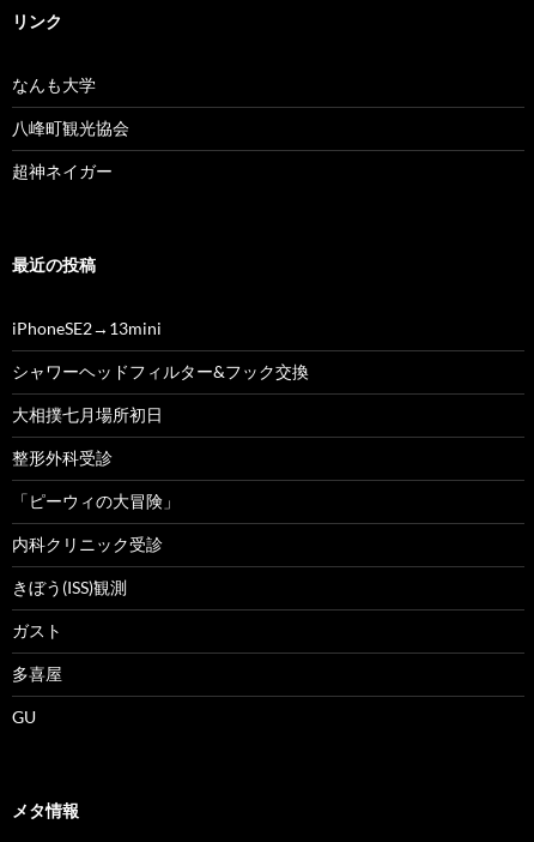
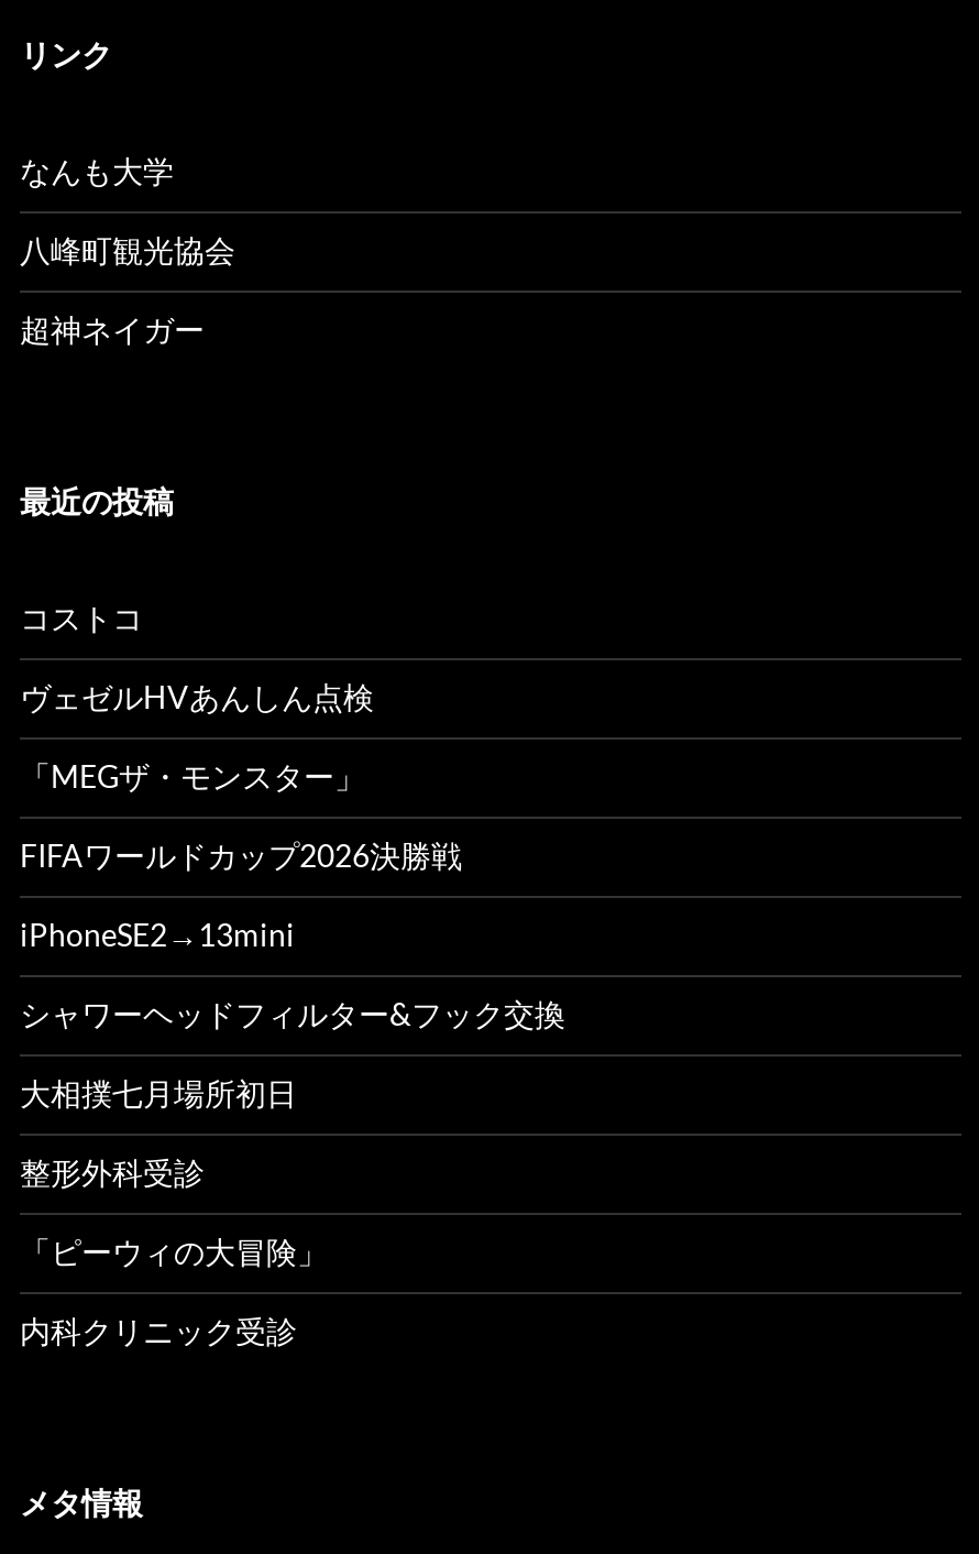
none -> [20,598,462,873] コストコ | ヴェゼルHVあんしん点検 | 「MEGザ・モンスター」 | FIFAワールドカップ2026決勝戦
moved [12,361,309,554] -> [20,994,565,1348]: シャワーヘッドフィルター&フック交換 | 大相撲七月場所初日 | 整形外科受診 | 「ピーウィの大冒険」 | 内科クリニック受診
[12,576,127,726] きぼう(ISS)観測 | ガスト | 多喜屋 | GU -> none

